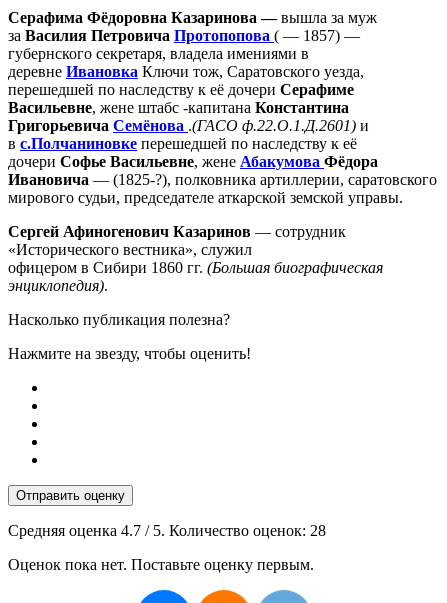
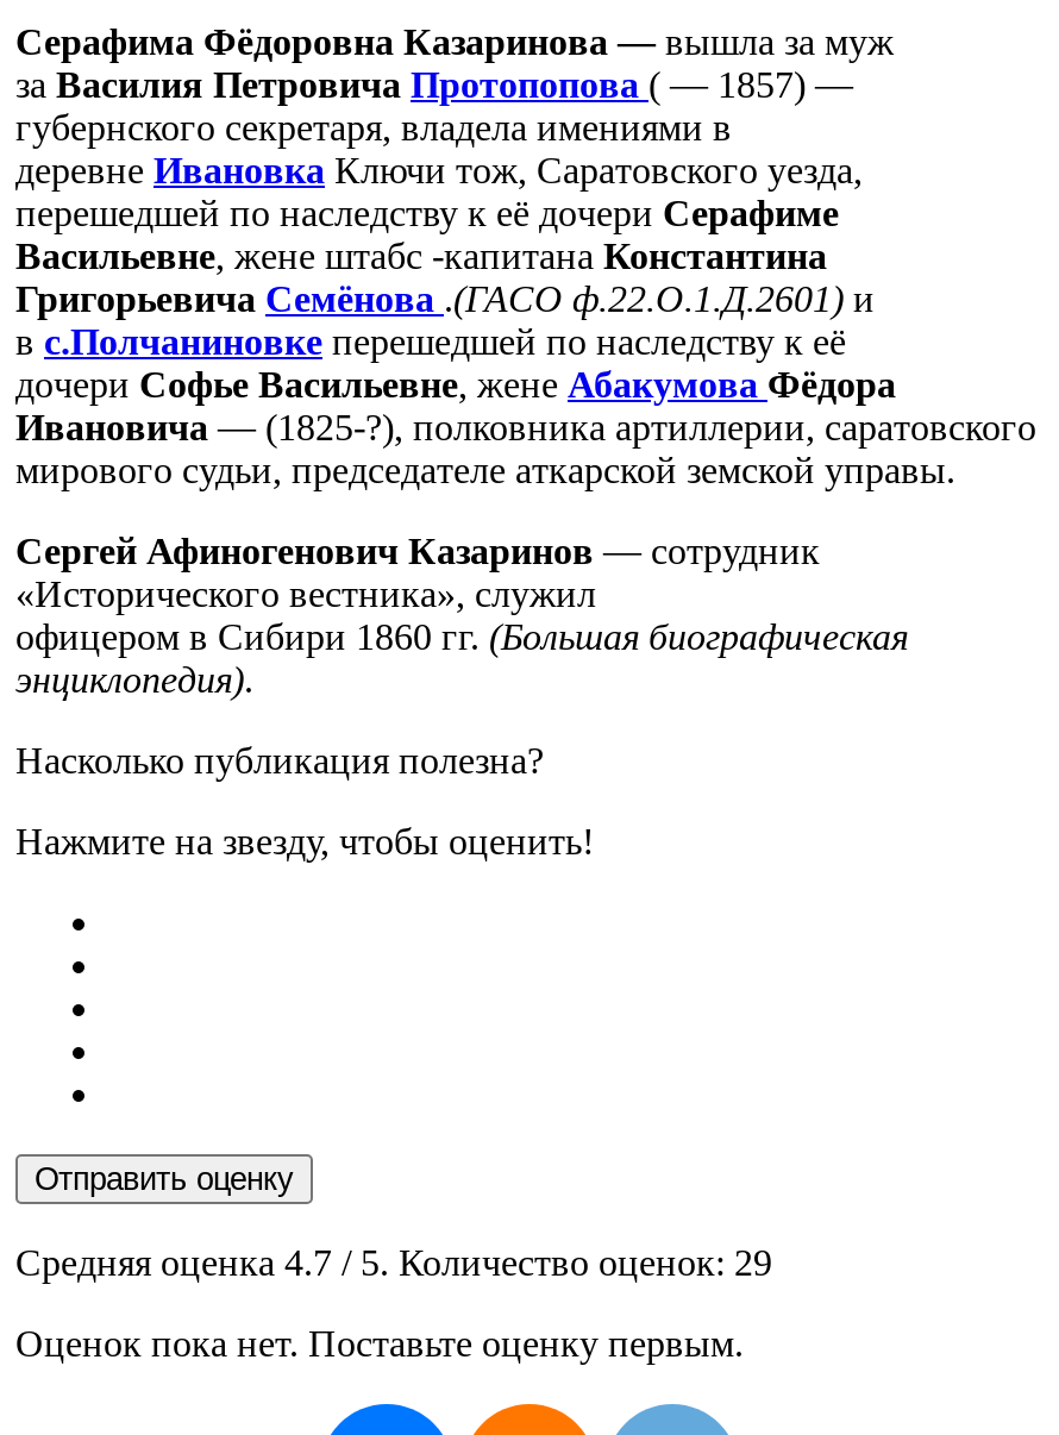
[8,522,326,539] Средняя оценка 4.7 / 5. Количество оценок: 28 -> [15,1242,772,1282] Средняя оценка 4.7 / 5. Количество оценок: 29

